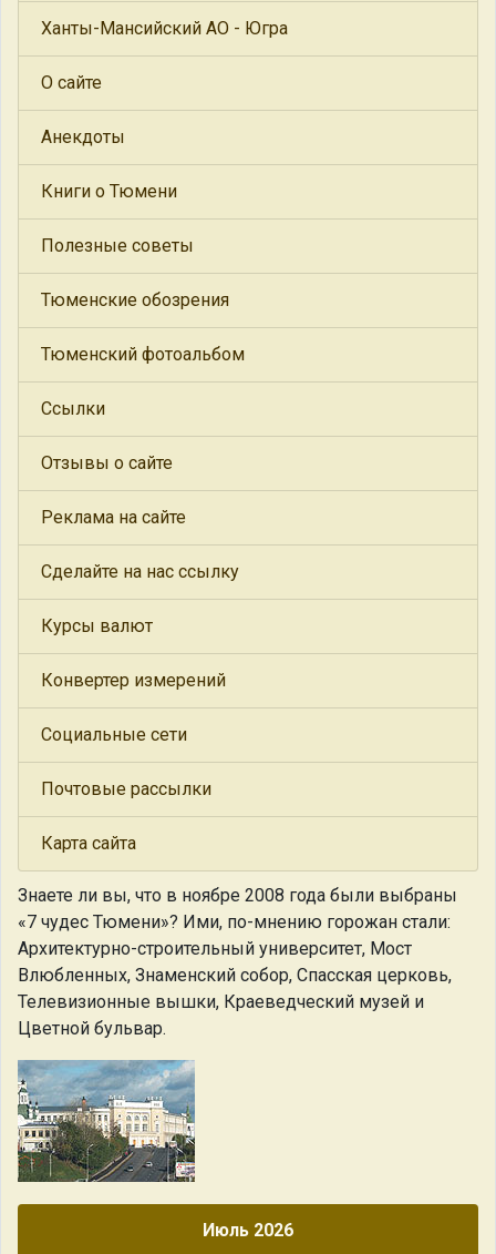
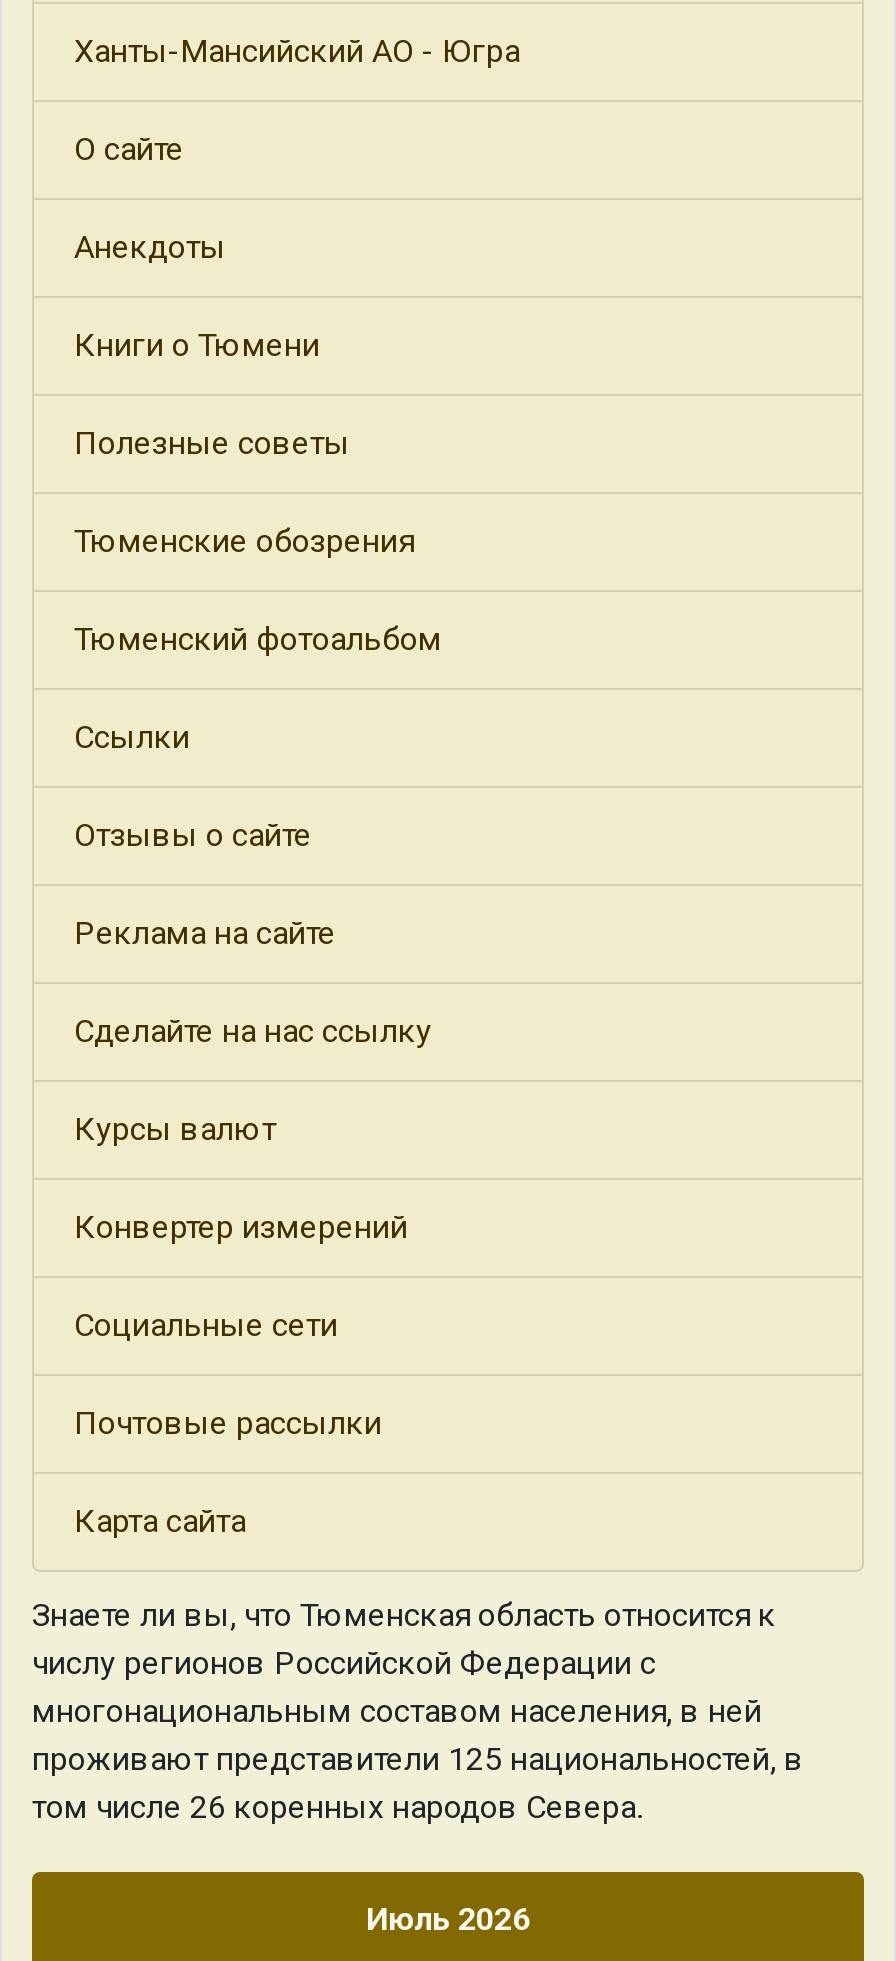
[18,885,457,1039] Знаете ли вы, что в ноябре 2008 года были выбраны | «7 чудес Тюмени»? Ими, по-мнению горожан стали: | Архитектурно-строительный университет, Мост | Влюбленных, Знаменский собор, Спасская церковь, | Телевизионные вышки, Краеведческий музей и | Цветной бульвар. -> [32,1597,804,1827] Знаете ли вы, что Тюменская область относится к | числу регионов Российской Федерации с | многонациональным составом населения, в ней | проживают представители 125 национальностей, в | том числе 26 коренных народов Севера.

